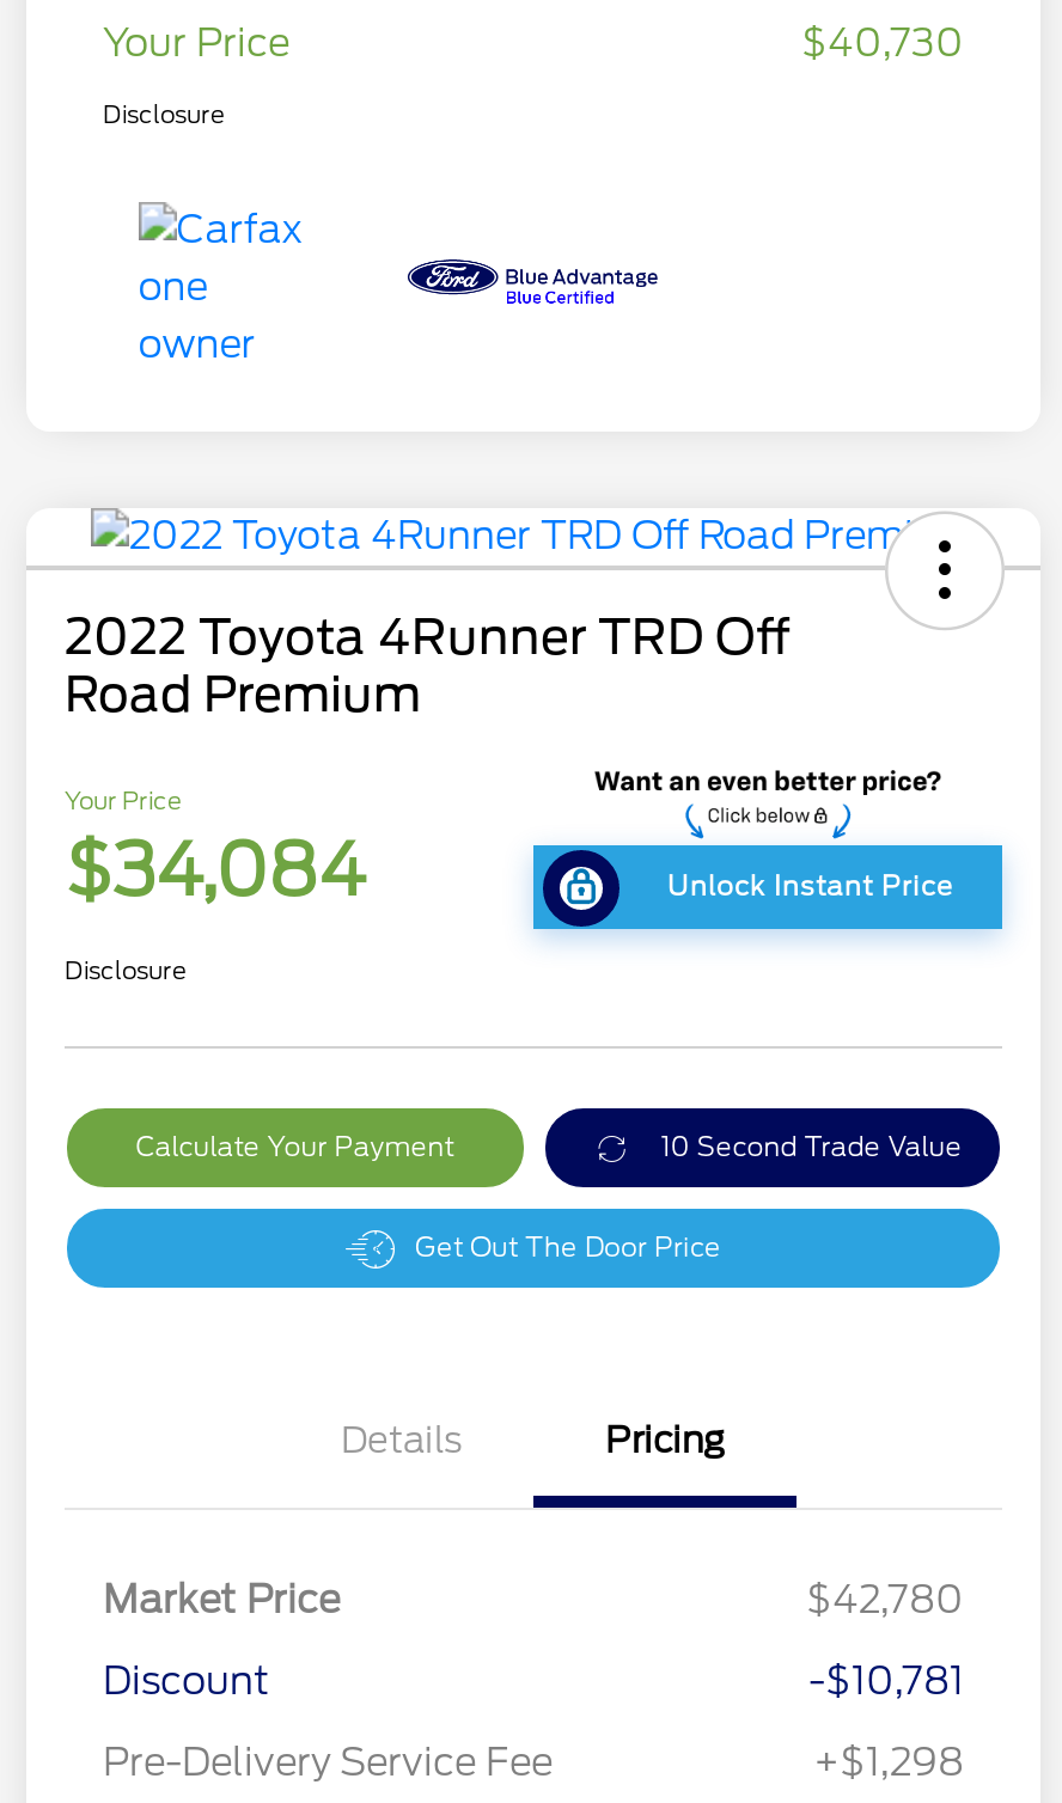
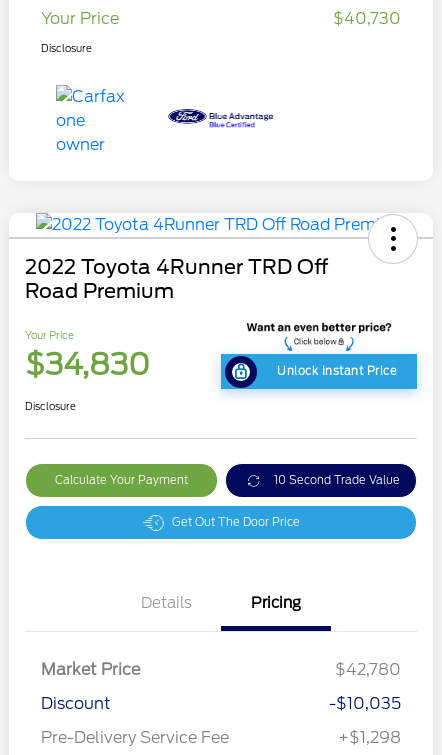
[65,826,366,912] $34,084 -> [25,346,150,382] $34,830
[808,1659,964,1704] -$10,781 -> [329,694,401,713] -$10,035

